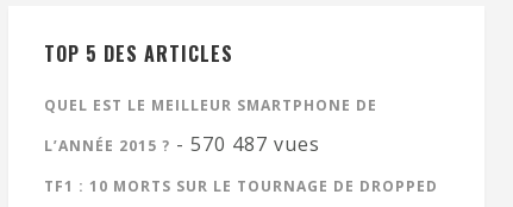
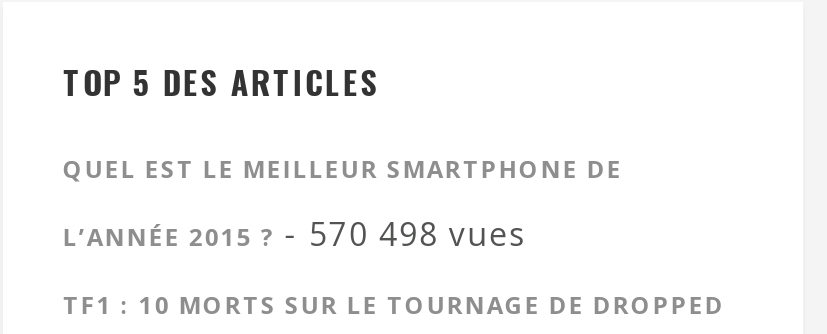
[44,131,320,157] L’ANNÉE 2015 ? - 570 487 vues -> [63,212,527,256] L’ANNÉE 2015 ? - 570 498 vues

